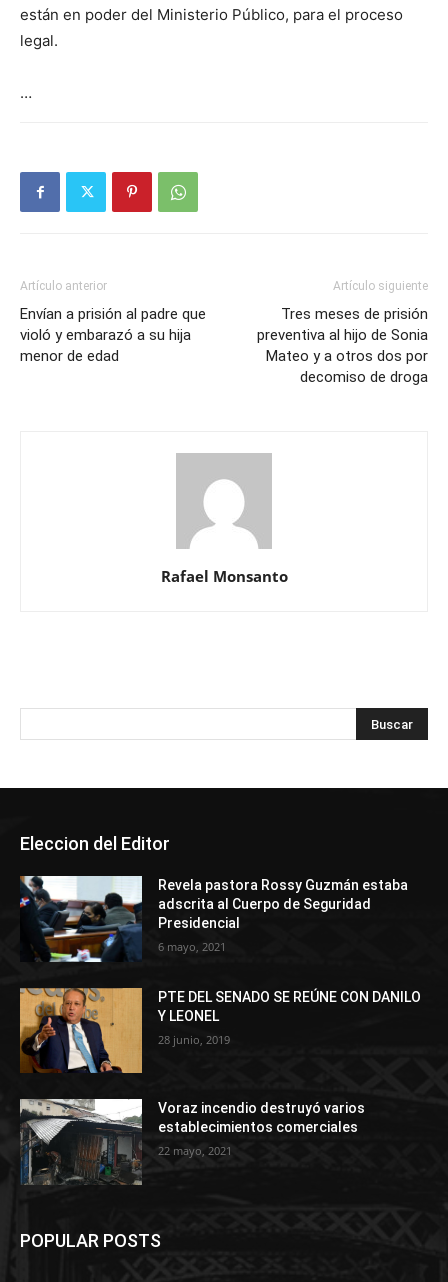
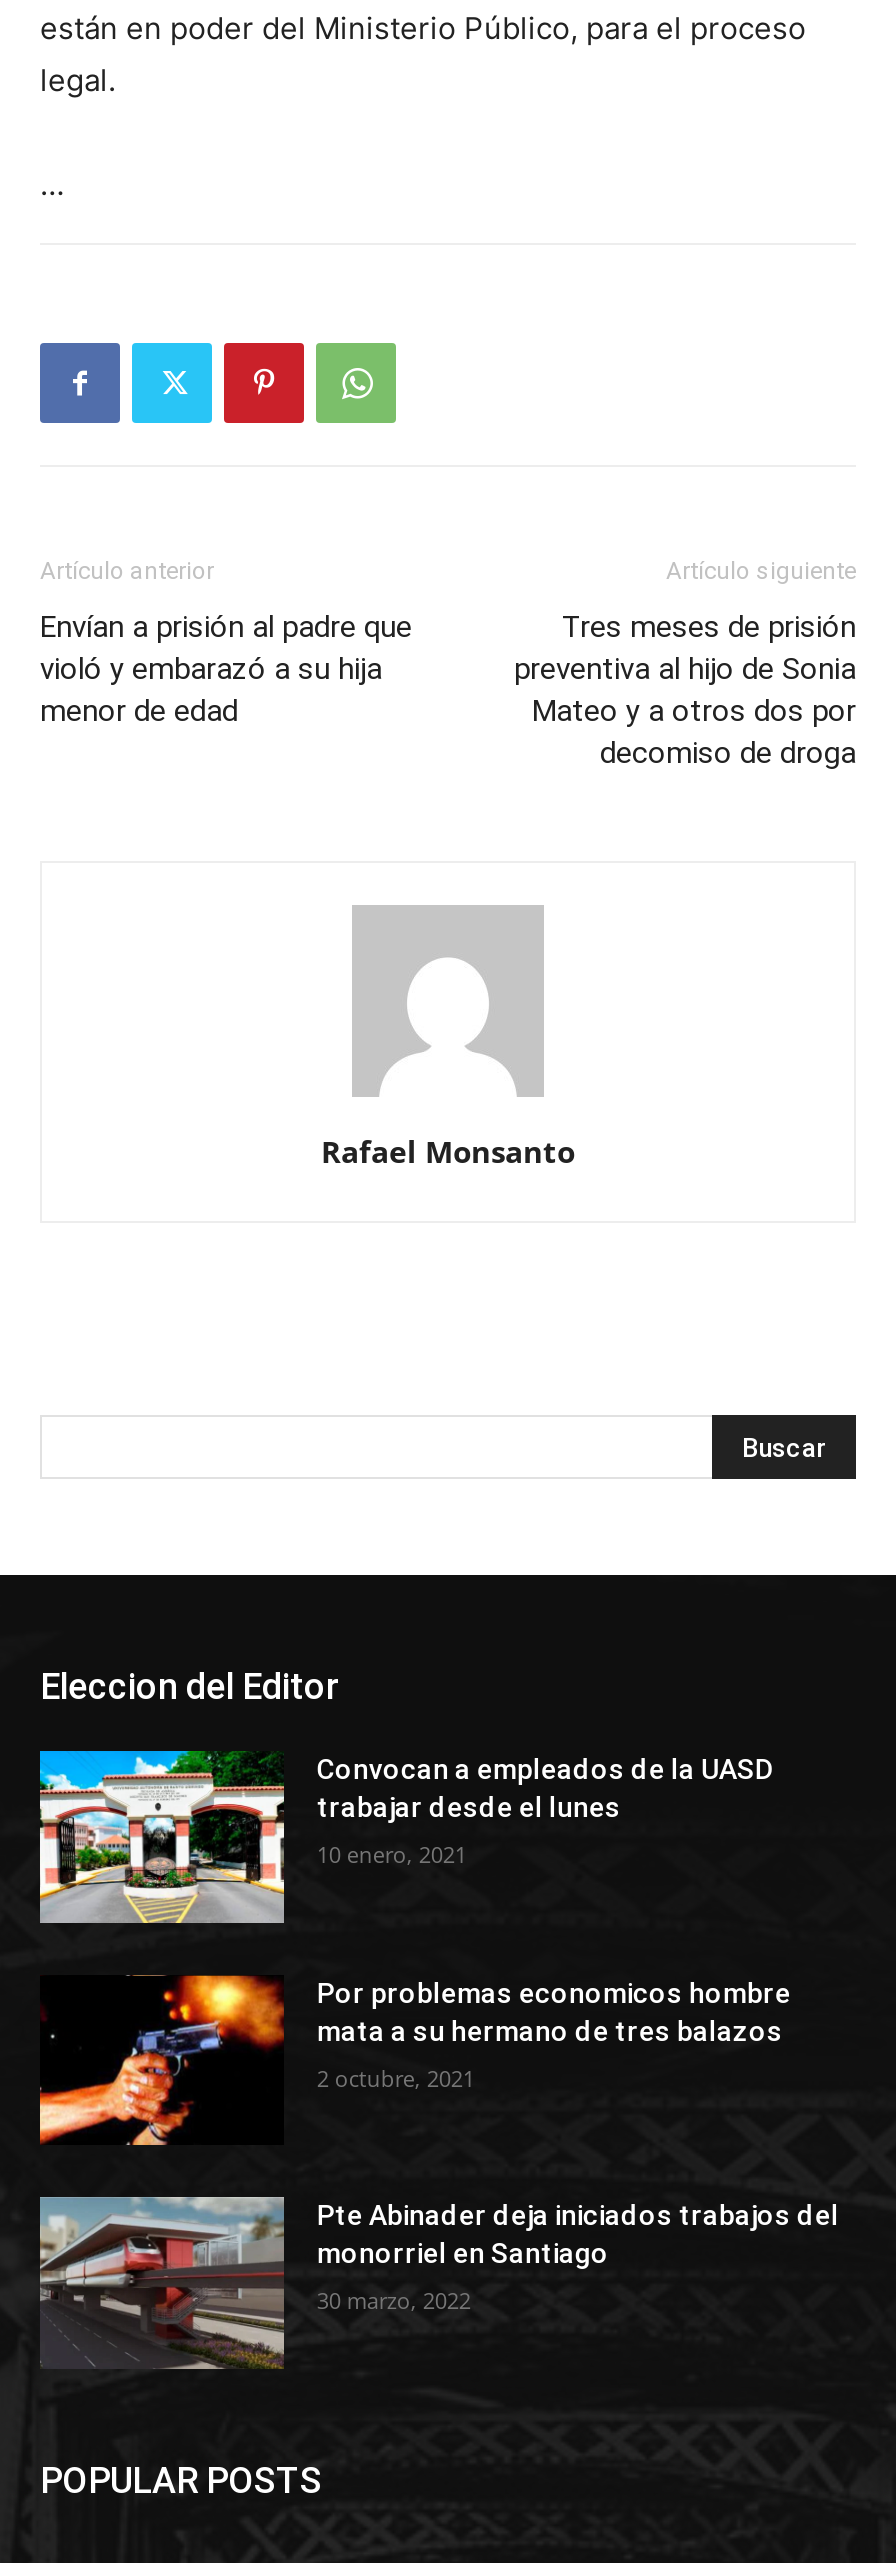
[19,875,408,963] [image] | Revela pastora Rossy Guzmán estaba | adscrita al Cuerpo de Seguridad | Presidencial -> [38,1749,773,1925] [image] | Convocan a empleados de la UASD | trabajar desde el lunes
[158,939,226,954] 6 mayo, 2021 -> [317,1839,467,1869] 10 enero, 2021
[19,987,421,1074] [image] | PTE DEL SENADO SE REÚNE CON DANILO | Y LEONEL -> [38,1975,791,2147] [image] | Por problemas economicos hombre | mata a su hermano de tres balazos
[158,1032,230,1047] 28 junio, 2019 -> [317,2062,475,2092] 2 octubre, 2021
[20,1098,365,1185] [image] | Voraz incendio destruyó varios | establecimientos comerciales -> [38,2197,839,2371] [image] | Pte Abinader deja iniciados trabajos del | monorriel en Santiago
[158,1143,232,1158] 22 mayo, 2021 -> [317,2286,471,2316] 30 marzo, 2022

